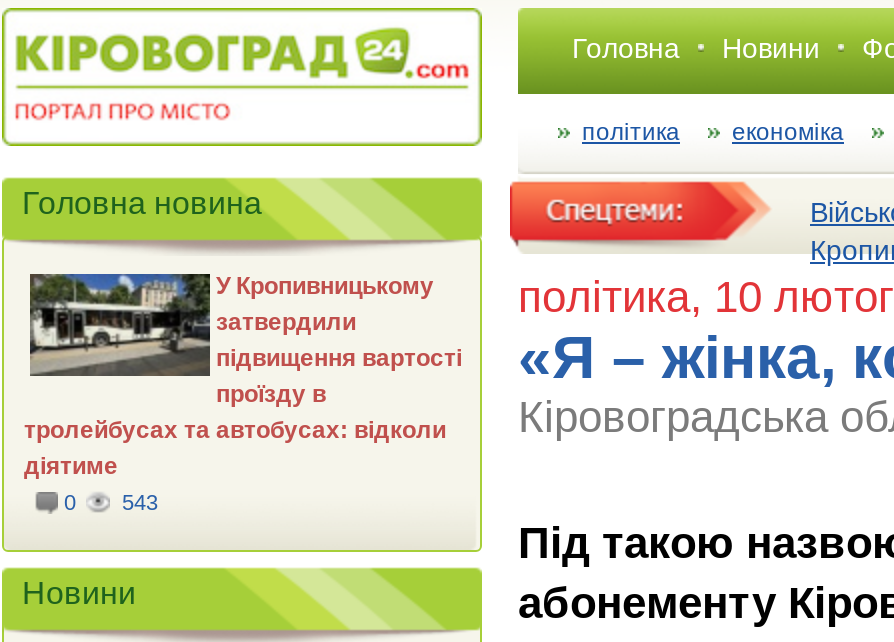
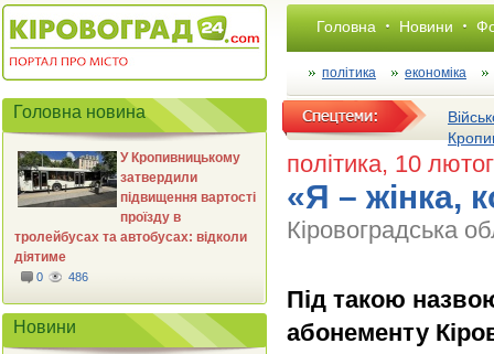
[64,490,158,514] 0 543 -> [36,270,88,283] 0 486

